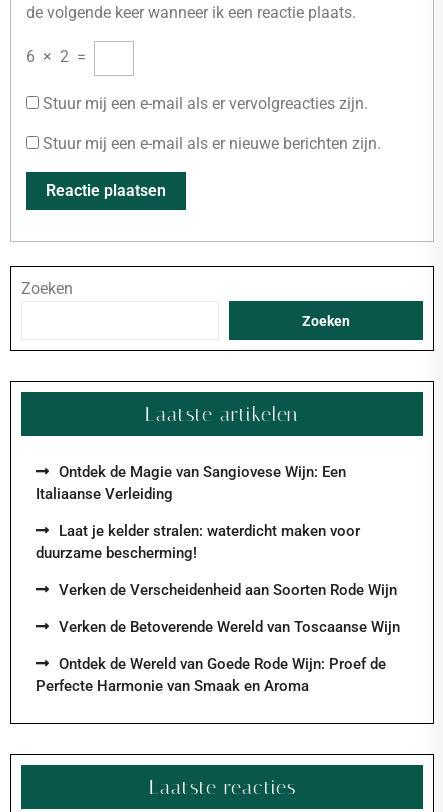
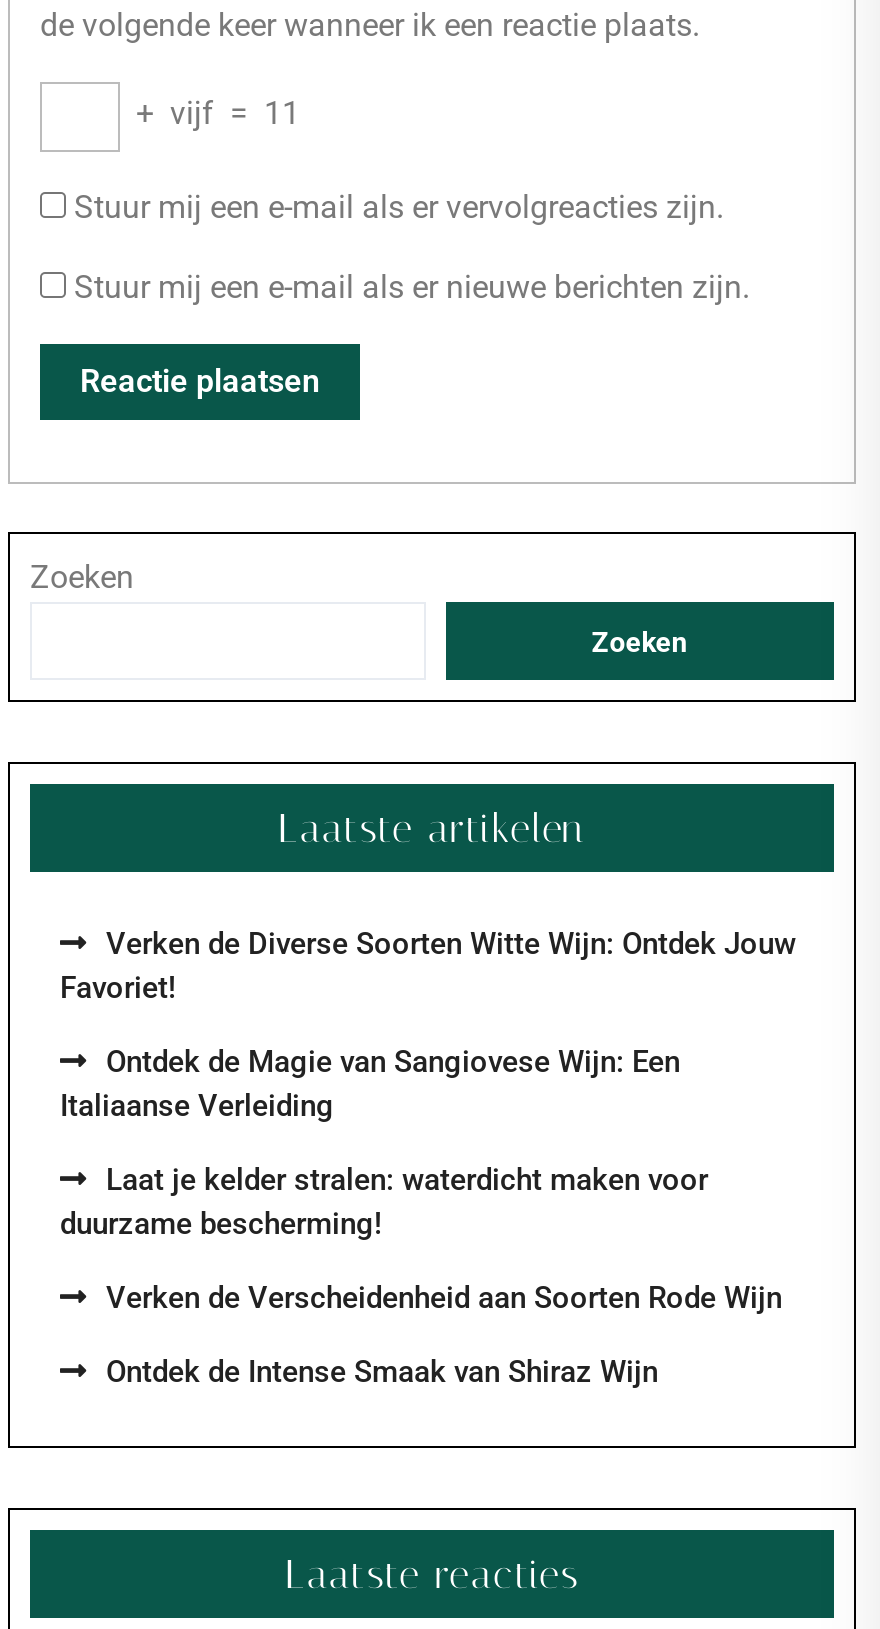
[26,47,90,66] 6 × 2 = -> [128,94,300,132] + vijf = 11
none -> [60,926,796,1006] Verken de Diverse Soorten Witte Wijn: Ontdek Jouw | Favoriet!
moved [36,463,397,599] -> [60,1044,782,1316]: Ontdek de Magie van Sangiovese Wijn: Een | Italiaanse Verleiding | Laat je kelder stralen: waterdicht maken voor | duurzame bescherming! | Verken de Verscheidenheid aan Soorten Rode Wijn
[36,618,400,695] Verken de Betoverende Wereld van Toscaanse Wijn | Ontdek de Wereld van Goede Rode Wijn: Proef de | Perfecte Harmonie van Smaak en Aroma -> [106,1354,658,1390] Ontdek de Intense Smaak van Shiraz Wijn

